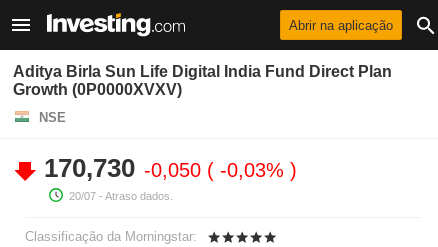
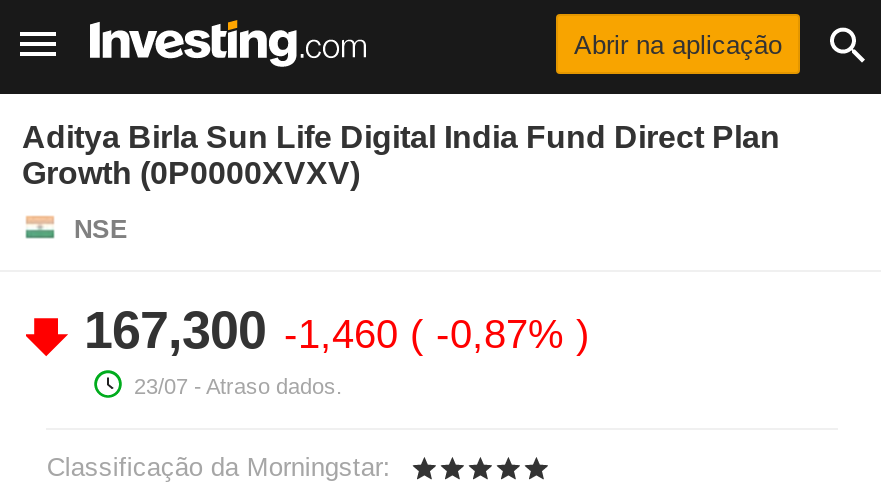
[44,153,290,183] 170,730 -0,050 -0,03% -> [84,300,576,360] 167,300 -1,460 -0,87%
[69,190,173,202] 20/07 - Atraso dados. -> [134,374,342,398] 23/07 - Atraso dados.

